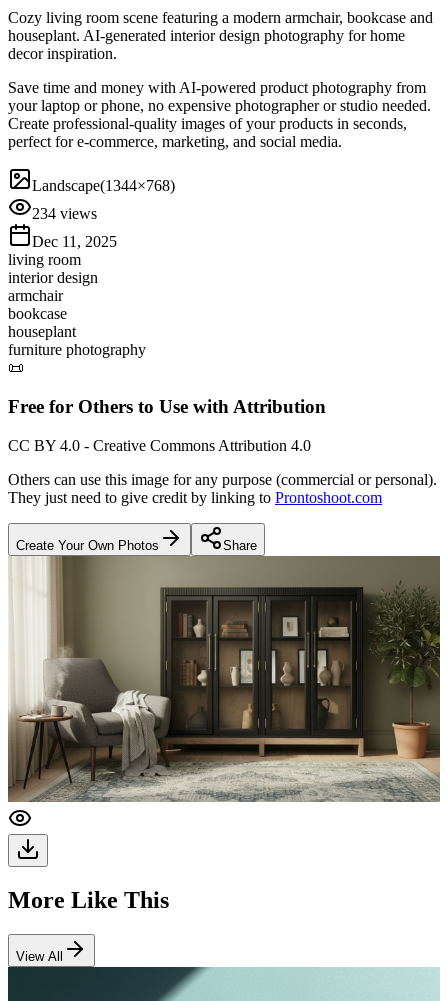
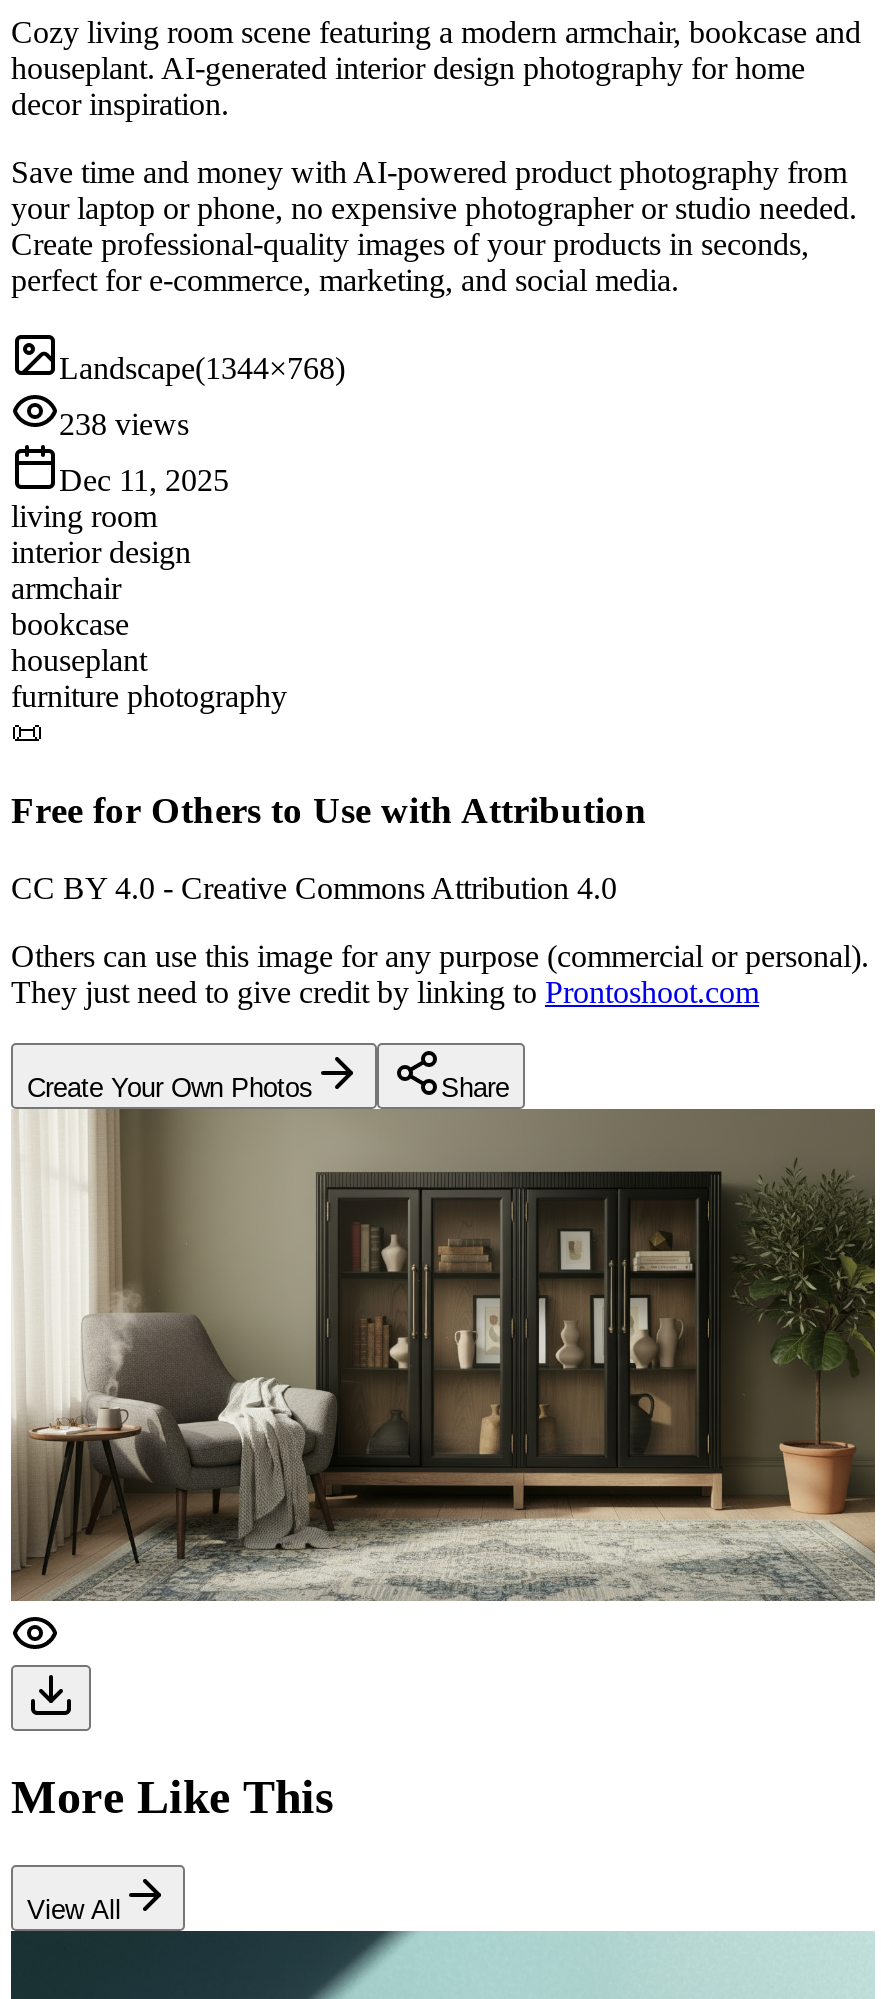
[32,205,97,222] 234 views -> [59,407,189,441] 238 views

